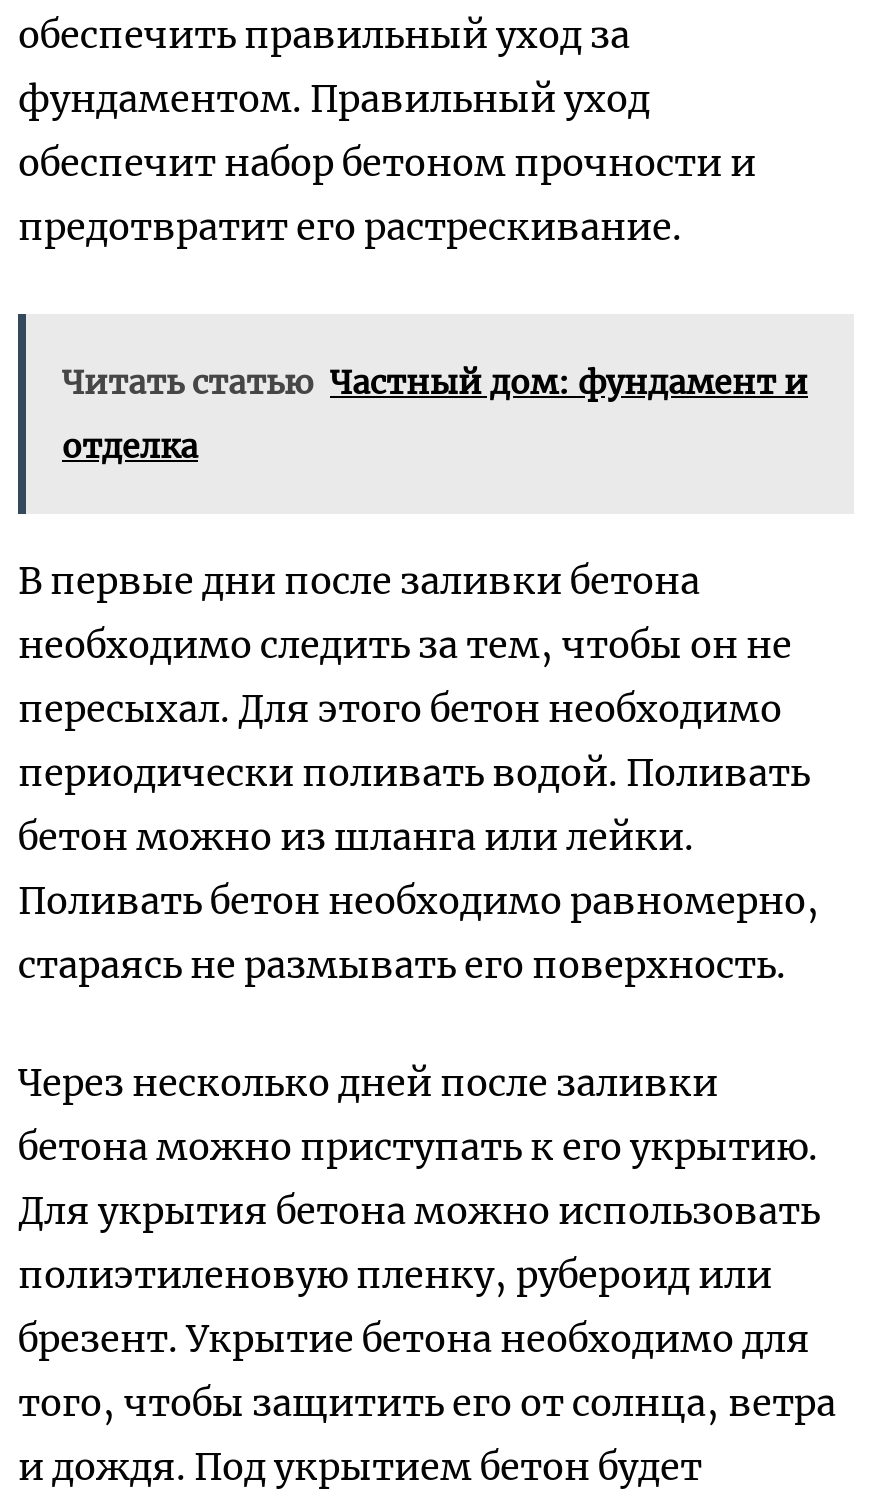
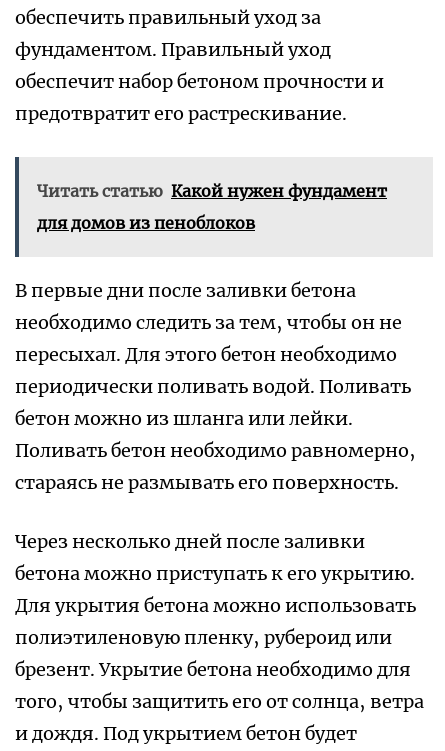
[62,362,808,402] Читать статью Частный дом: фундамент и -> [37,181,387,201] Читать статью Какой нужен фундамент
[62,426,198,466] отделка -> [37,213,255,233] для домов из пеноблоков

